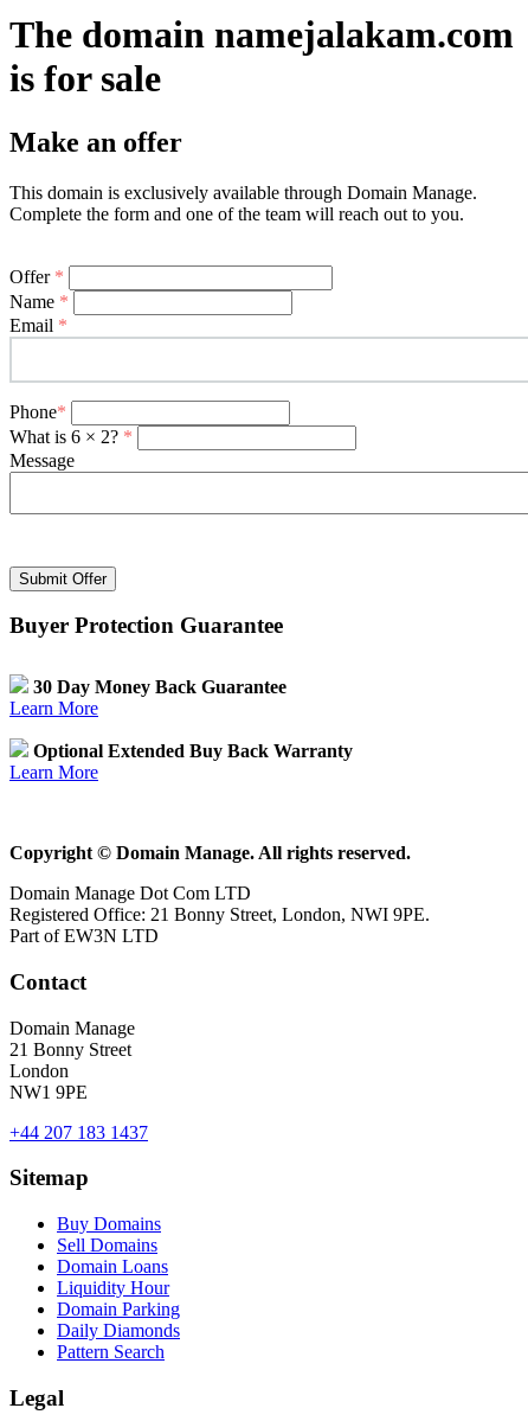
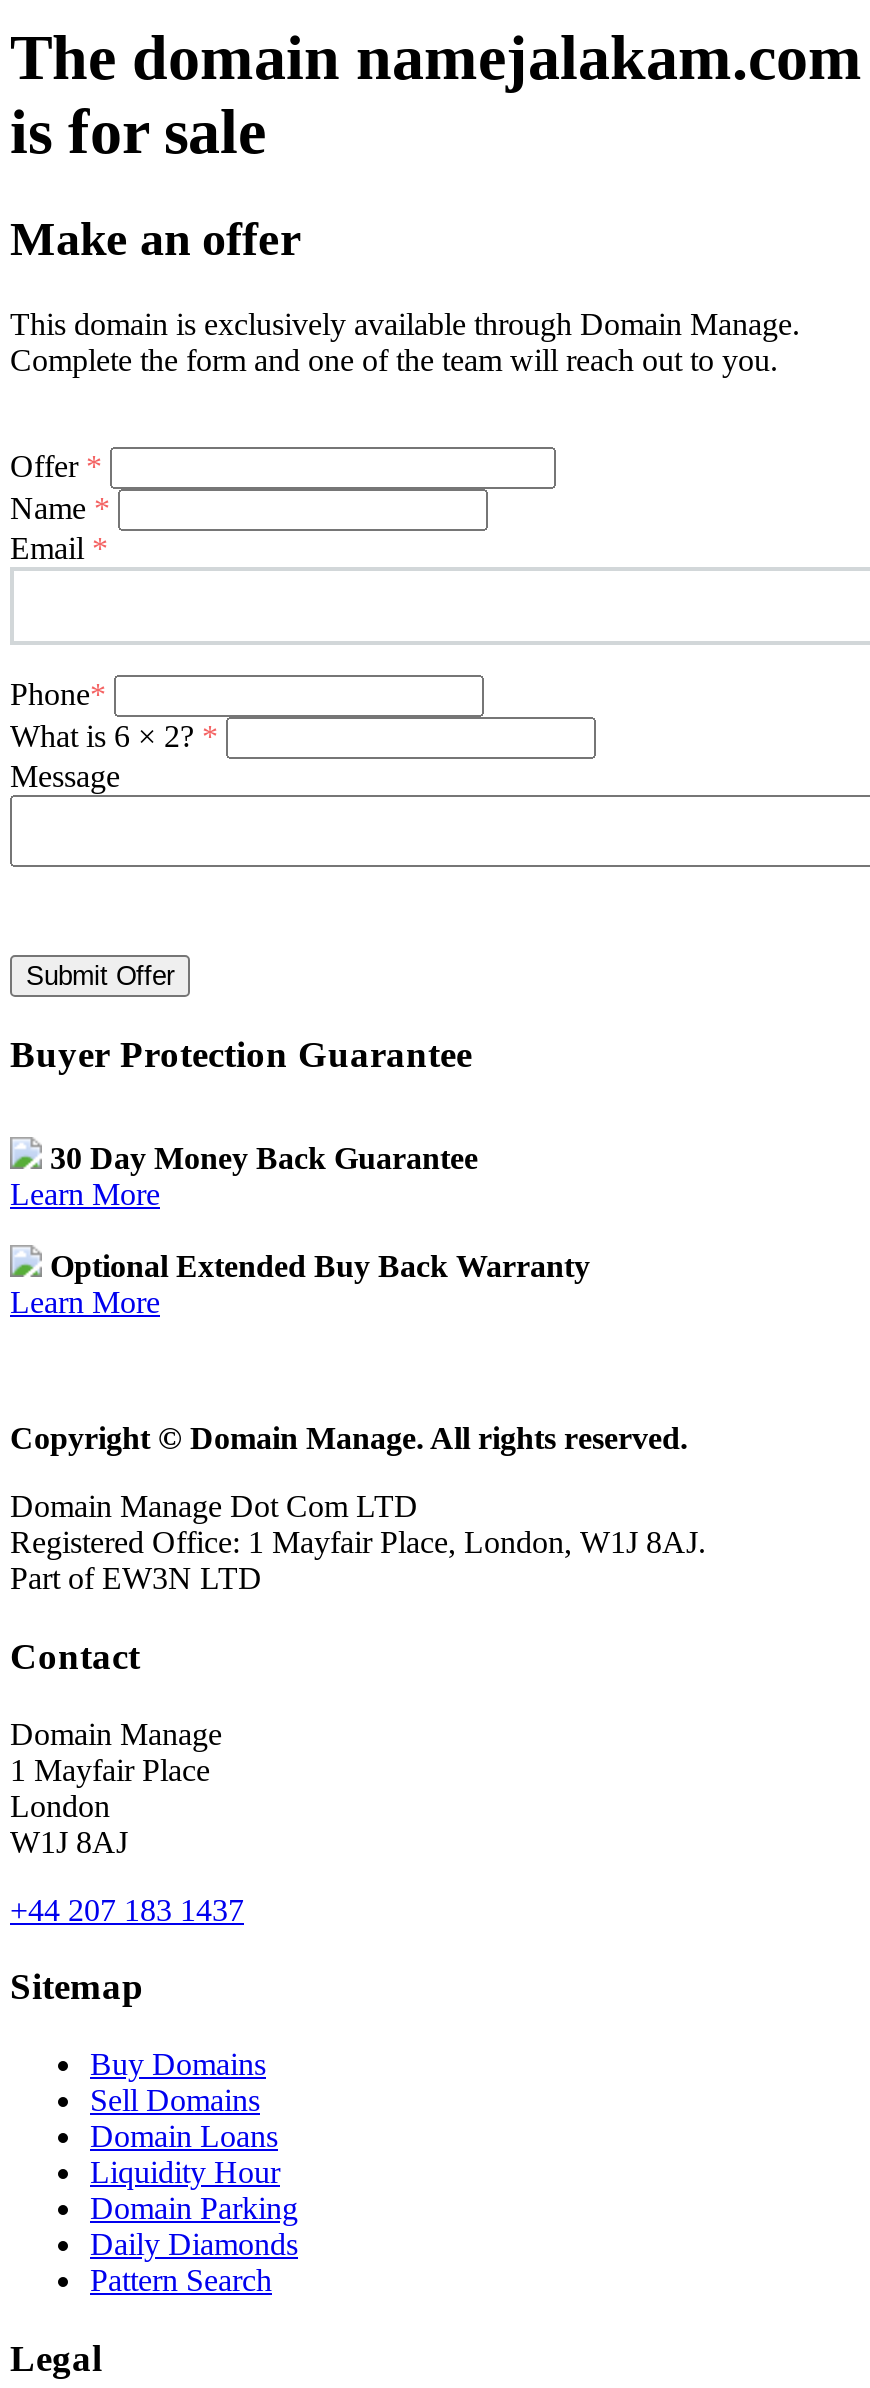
[9,905,430,925] Registered Office: 21 Bonny Street, London, NWI 9PE. -> [10,1526,706,1560] Registered Office: 1 Mayfair Place, London, W1J 8AJ.
[9,1039,131,1059] 21 Bonny Street -> [10,1753,210,1787] 1 Mayfair Place
[9,1082,88,1102] NW1 9PE -> [10,1825,128,1859] W1J 8AJ

